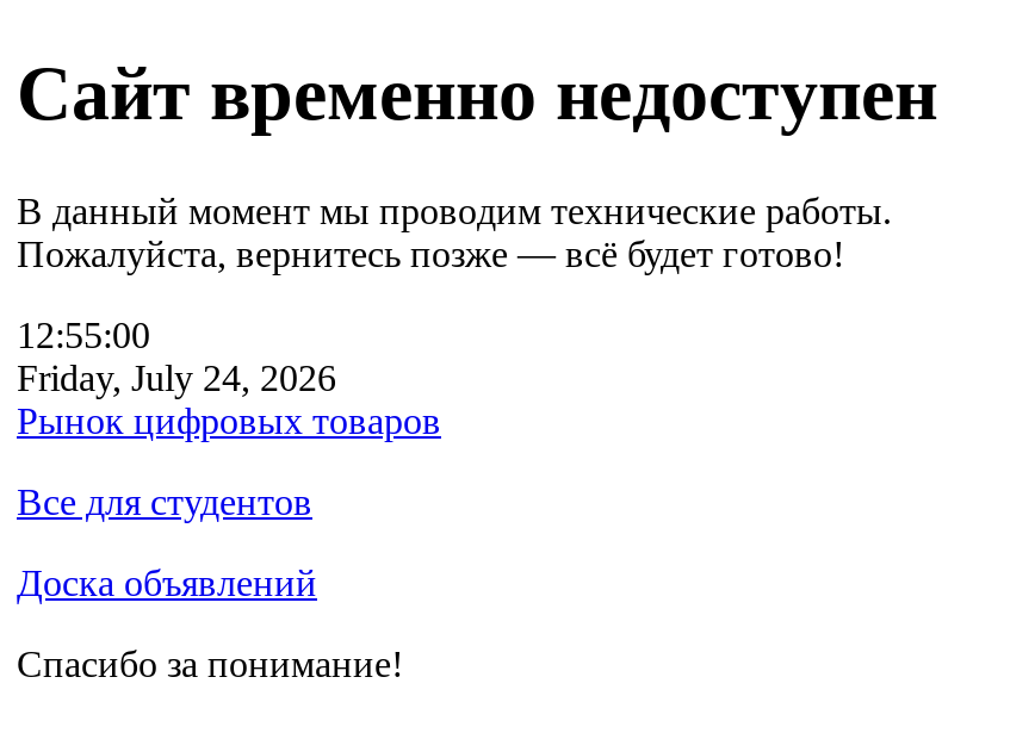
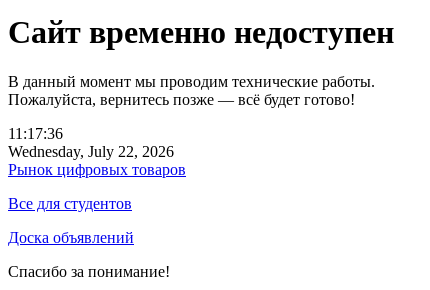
[17,314,150,355] 12:55:00 -> [8,125,63,142] 11:17:36
[17,357,336,398] Friday, July 24, 2026 -> [8,143,174,160] Wednesday, July 22, 2026

